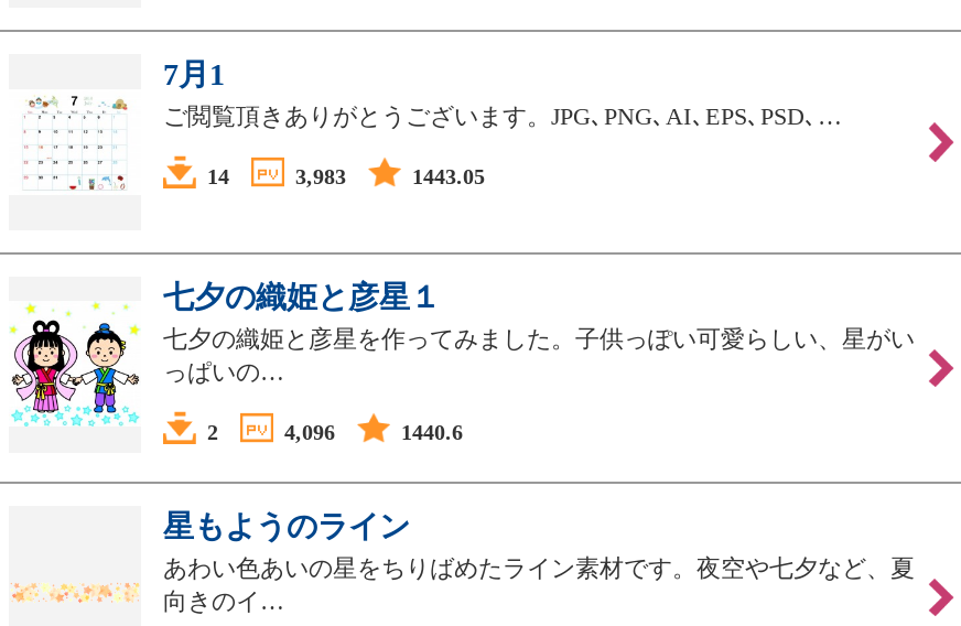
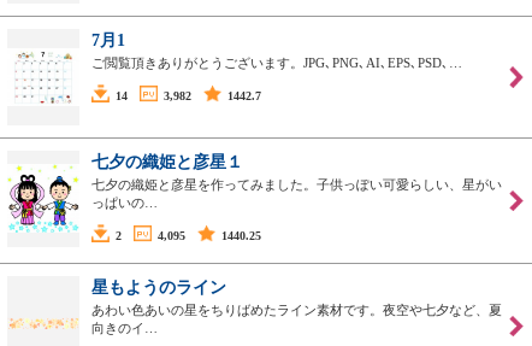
[295,165,346,189] 3,983 -> [164,89,191,103] 3,982
[412,165,485,189] 1443.05 -> [227,89,261,103] 1442.7
[284,420,335,445] 4,096 -> [158,229,185,243] 4,095
[401,420,463,445] 1440.6 -> [221,229,261,243] 1440.25

